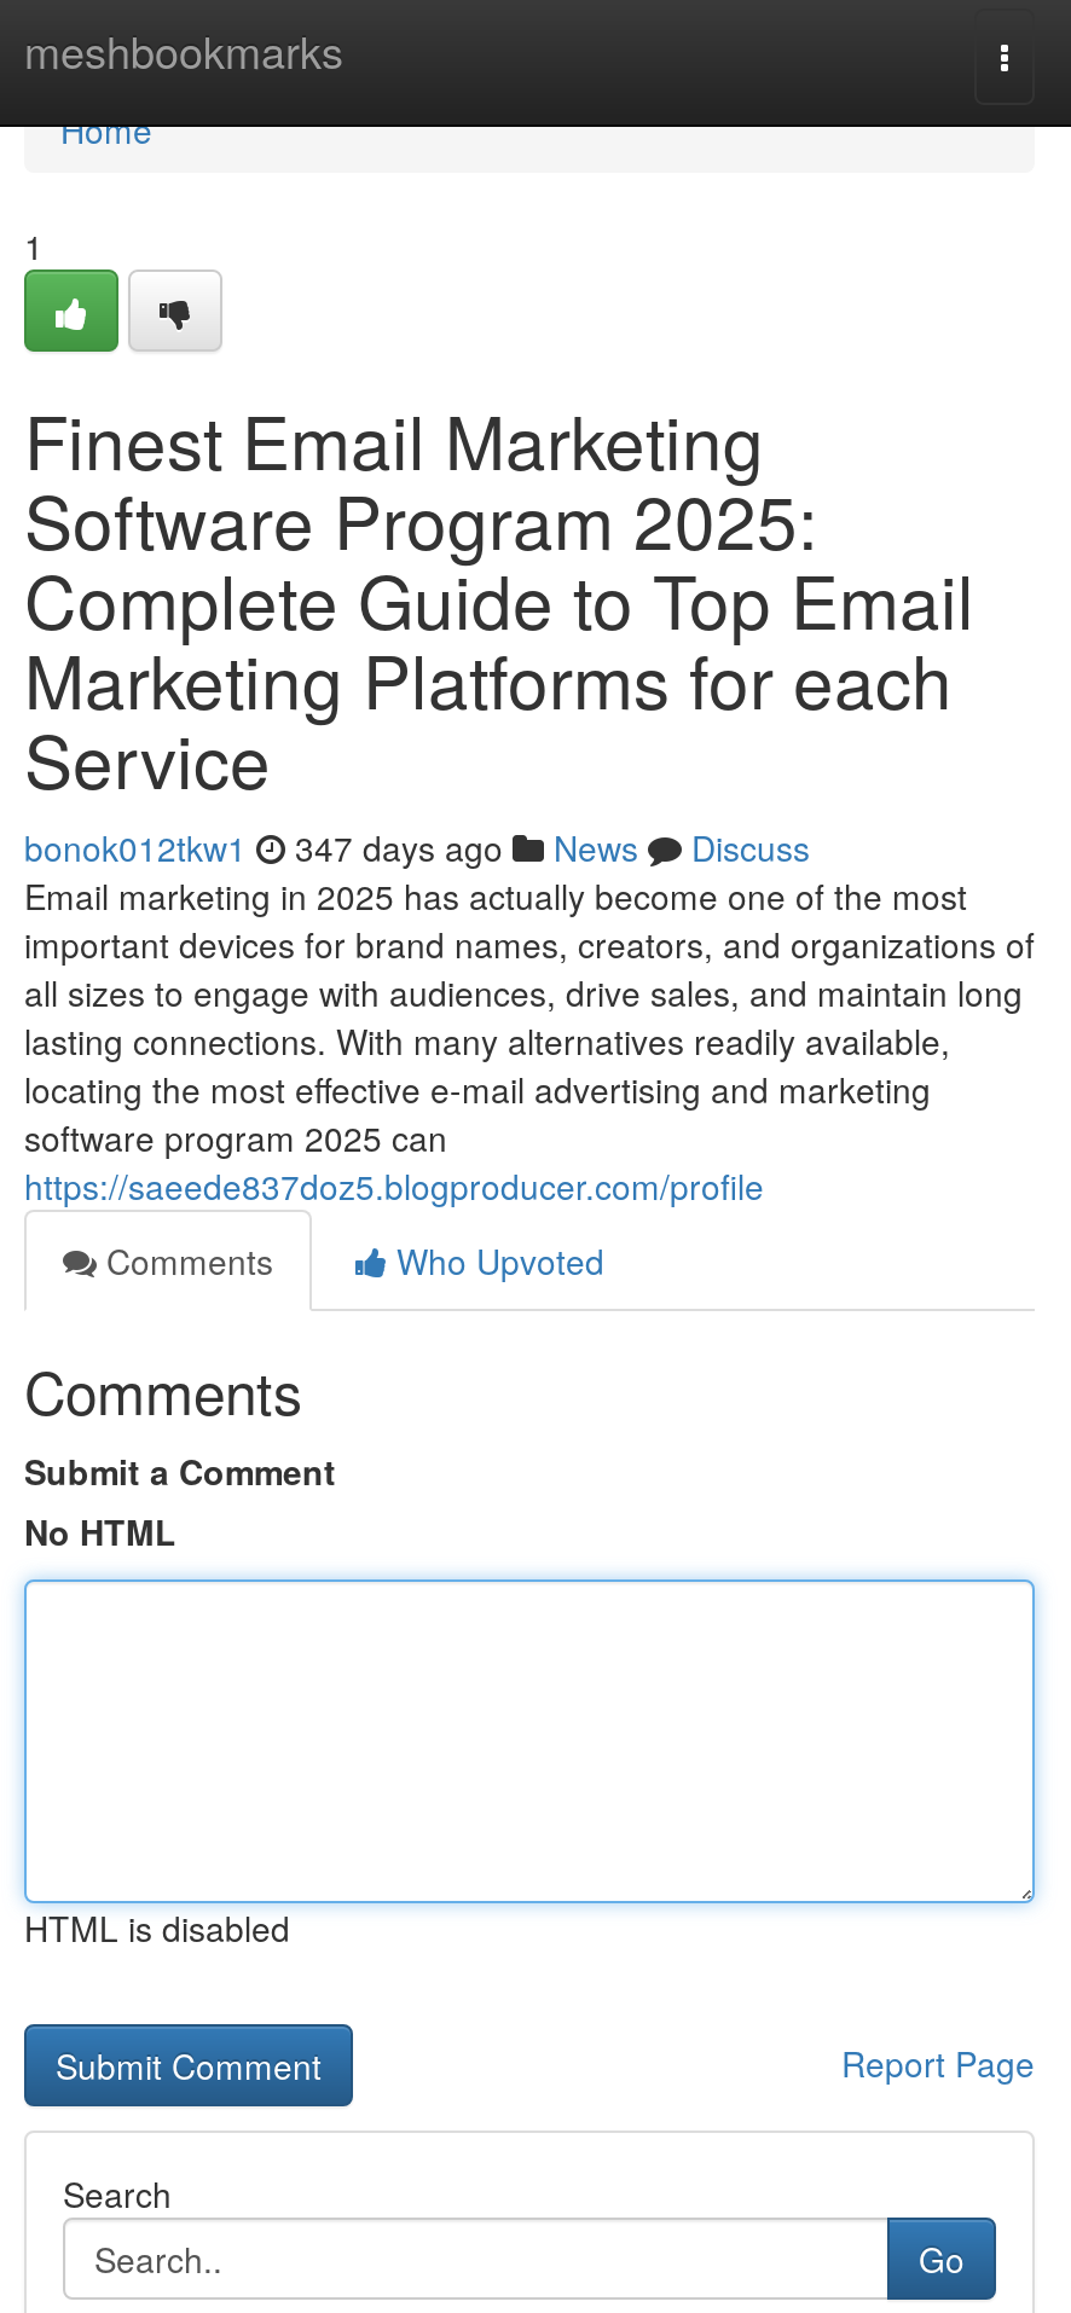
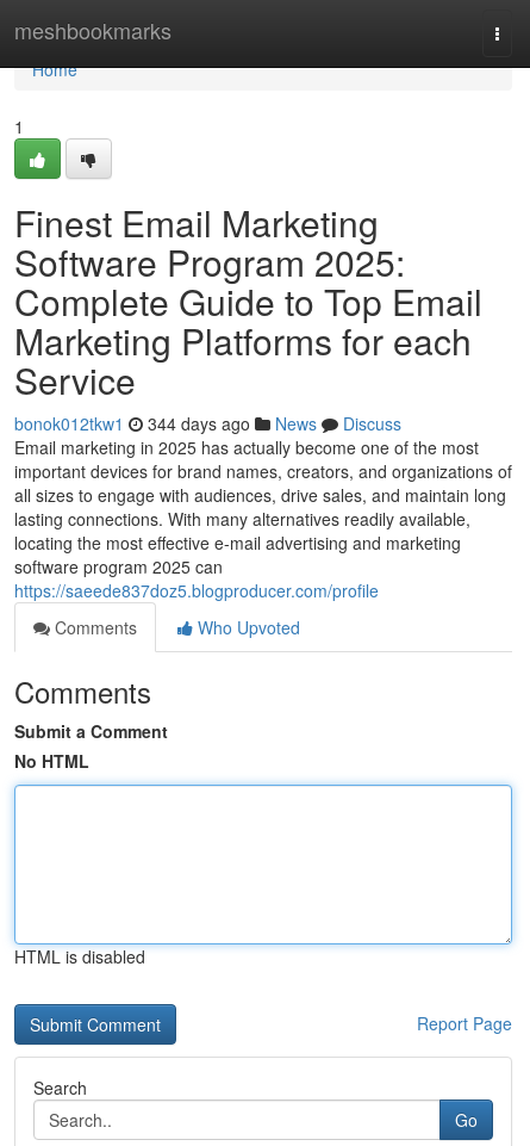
[24,823,810,871] bonok012tkw1 347 days ago News Discuss -> [14,411,401,435] bonok012tkw1 344 days ago News Discuss

